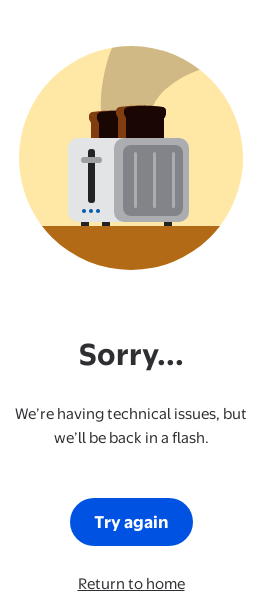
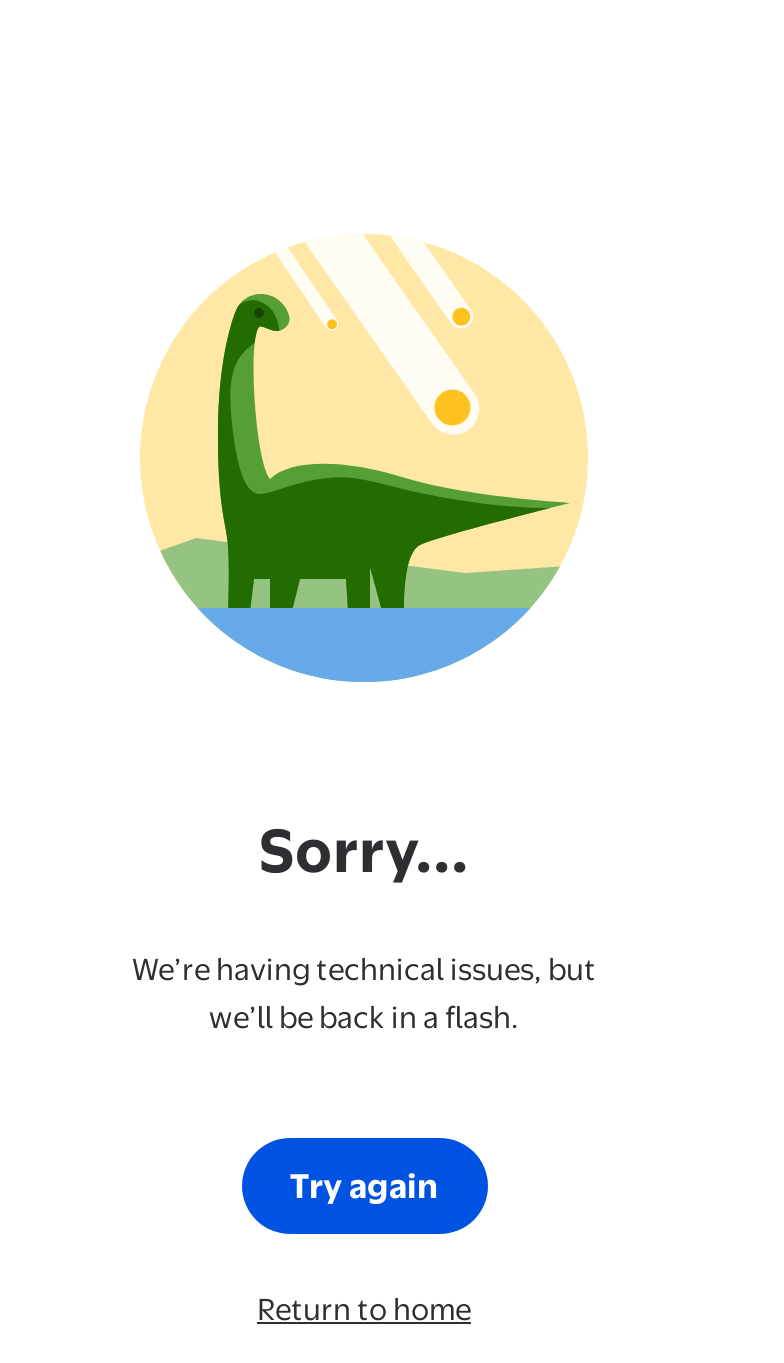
[30,46,230,271] [image] -> [160,236,568,684] [image]

